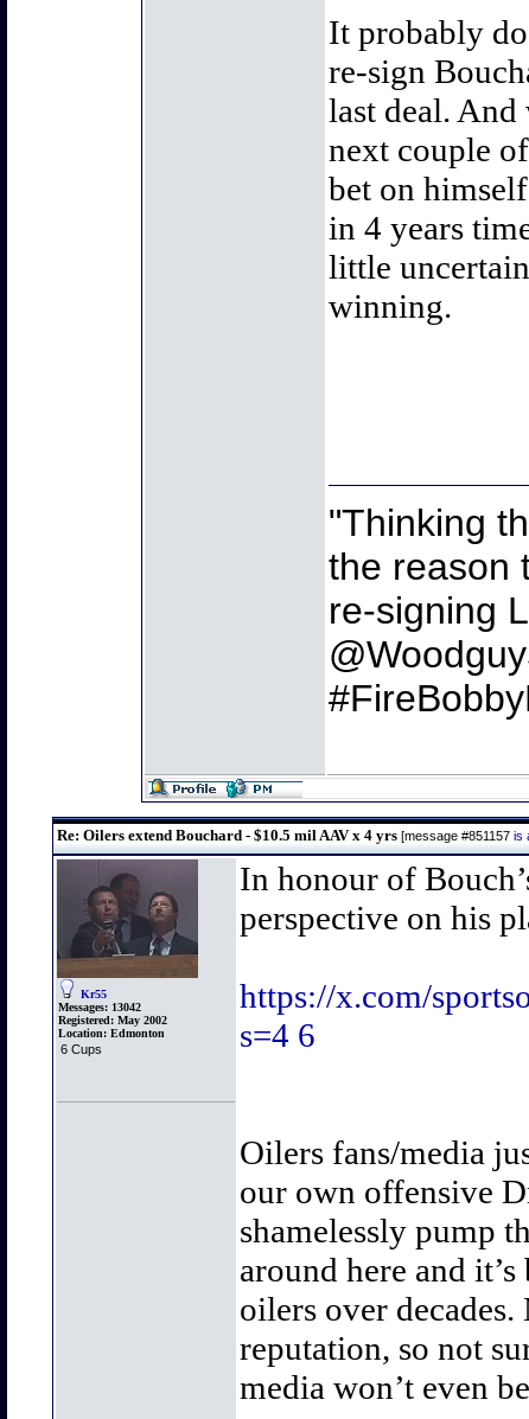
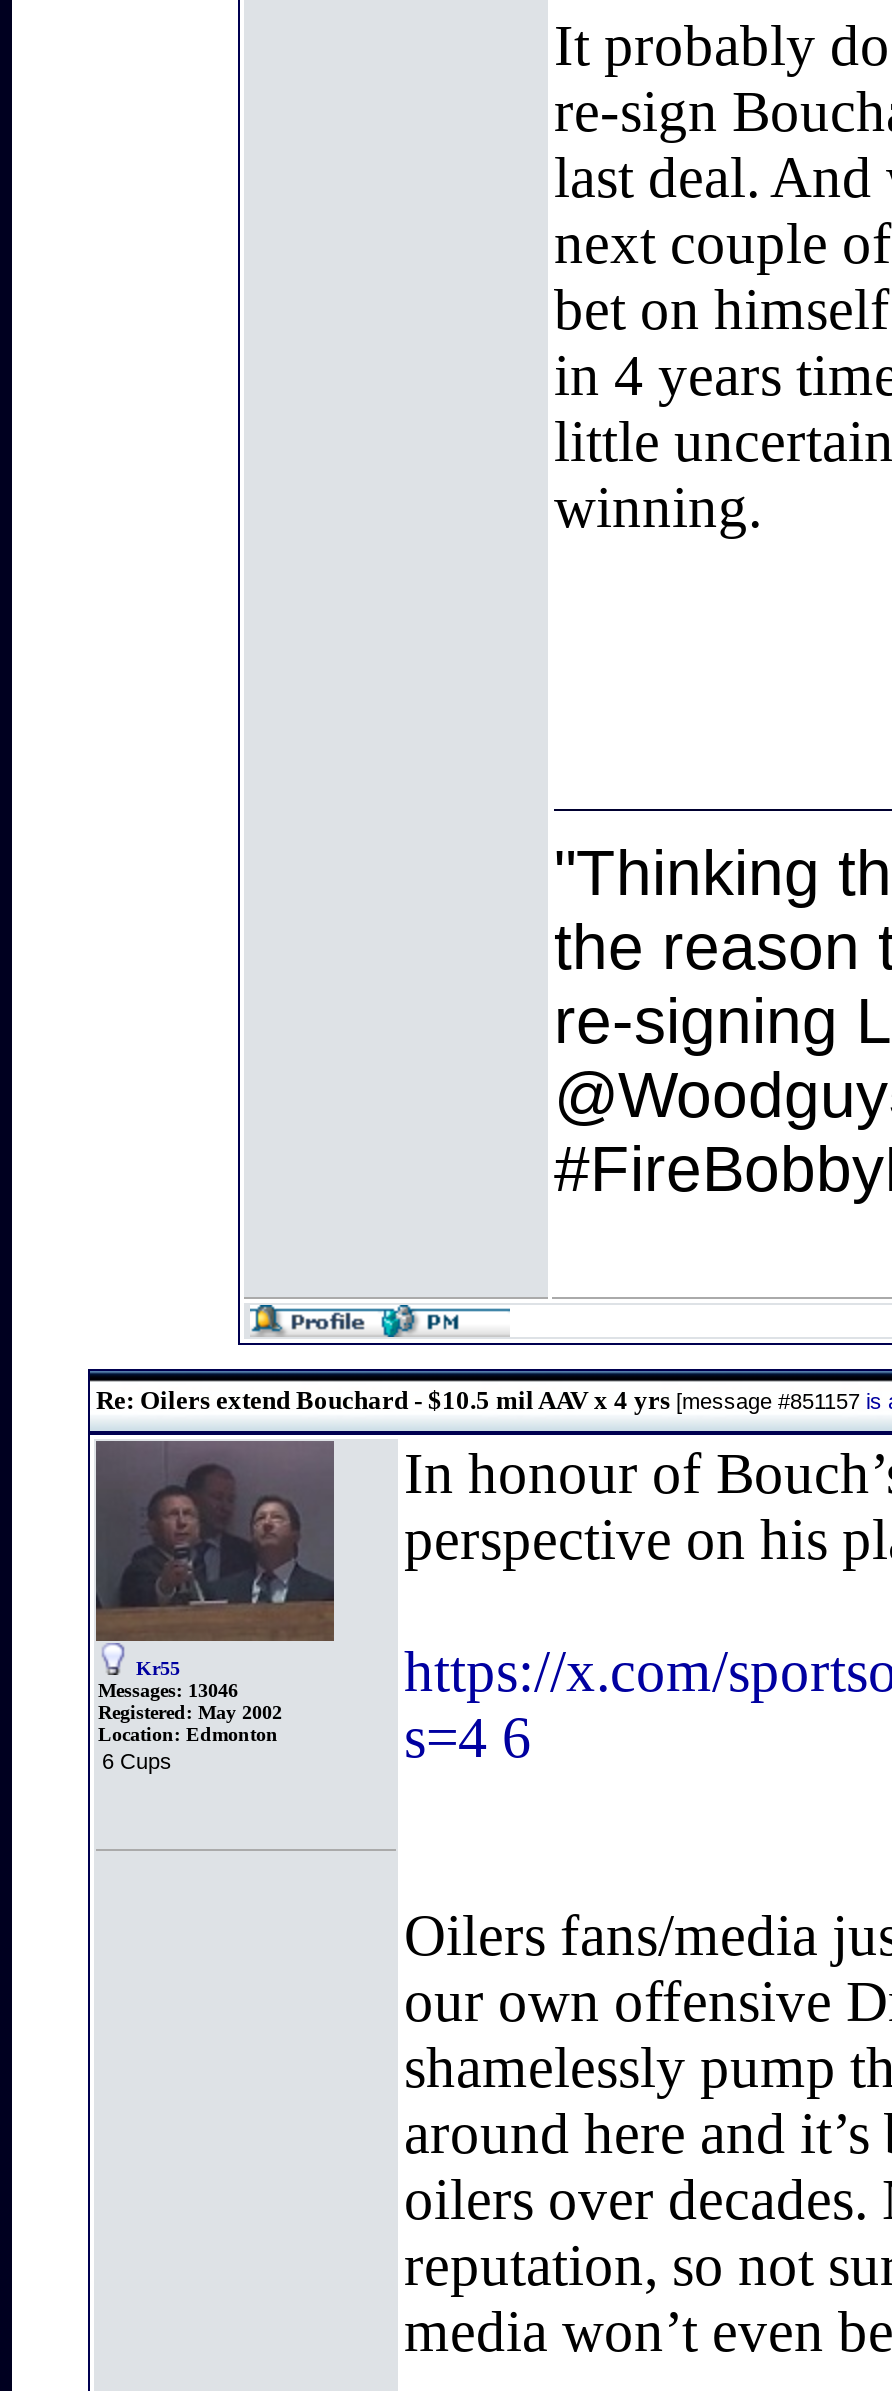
[58,1001,141,1014] Messages: 13042 -> [98,1679,238,1701] Messages: 13046

